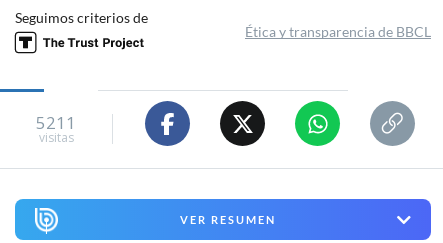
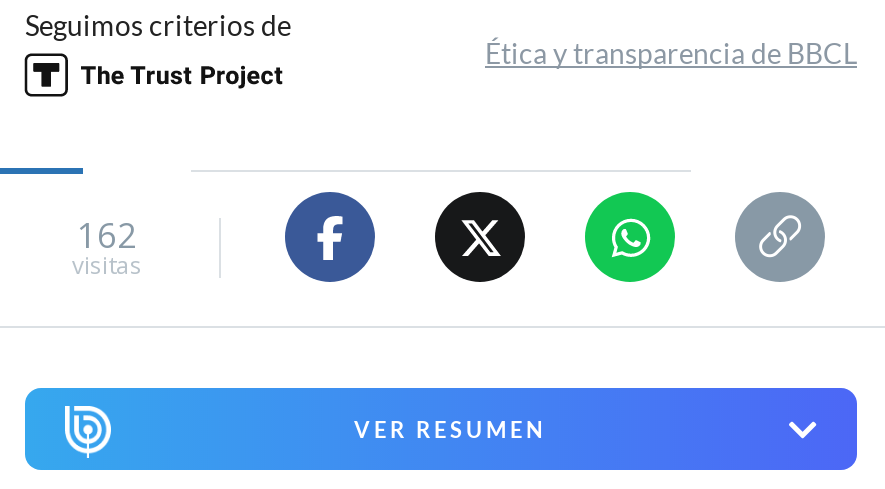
[36,111,76,134] 5211 -> [77,212,137,258] 162

